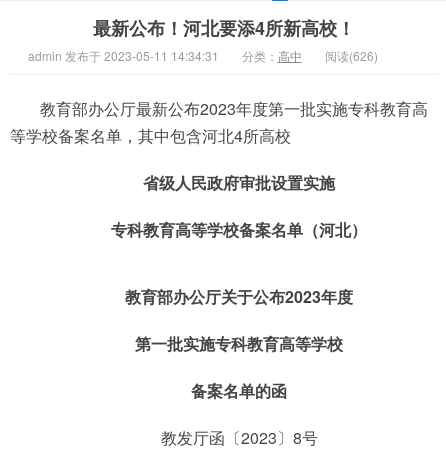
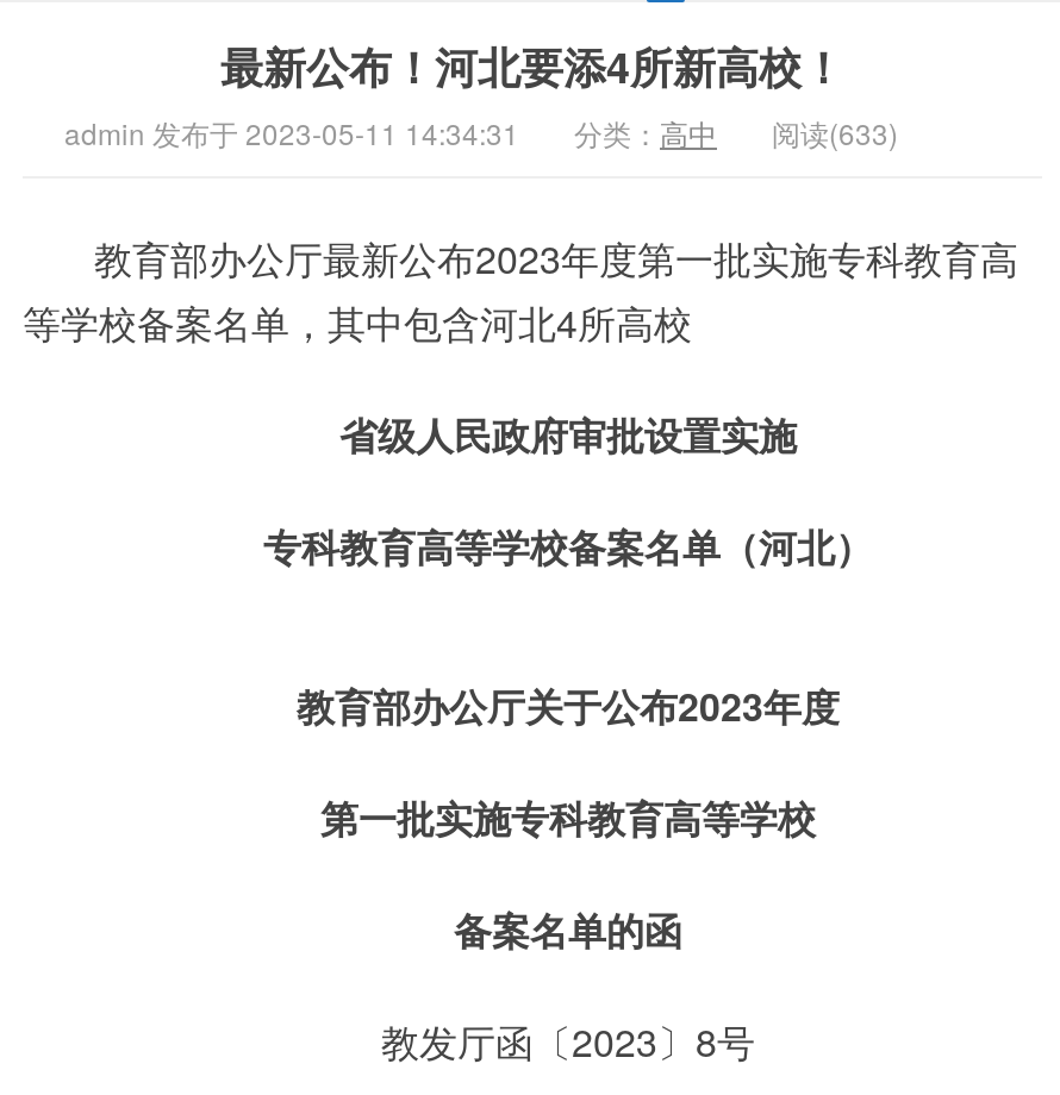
[27,47,377,64] admin 发布于 2023-05-11 14:34:31 分类：高中 阅读(626) -> [64,112,898,152] admin 发布于 2023-05-11 14:34:31 分类：高中 阅读(633)

